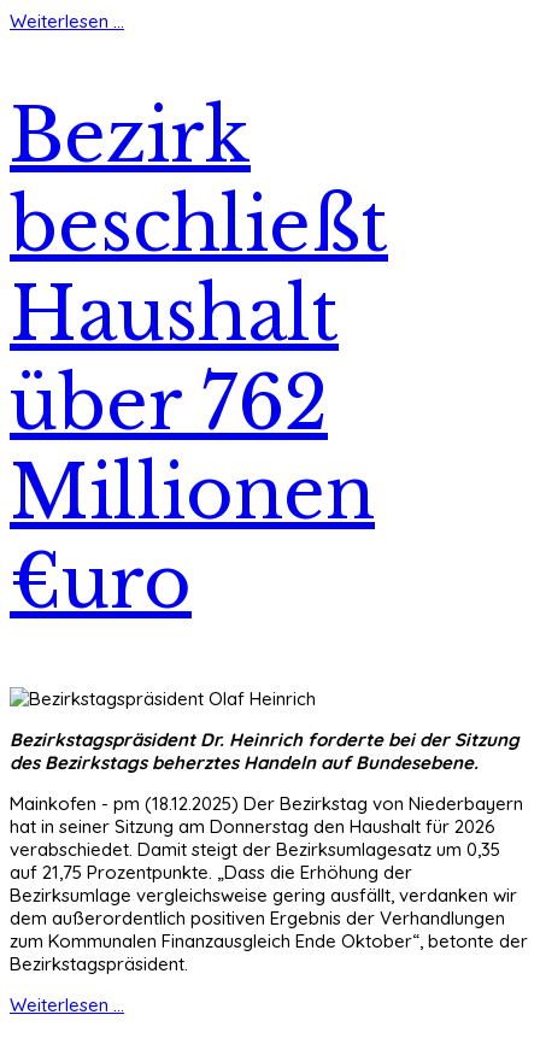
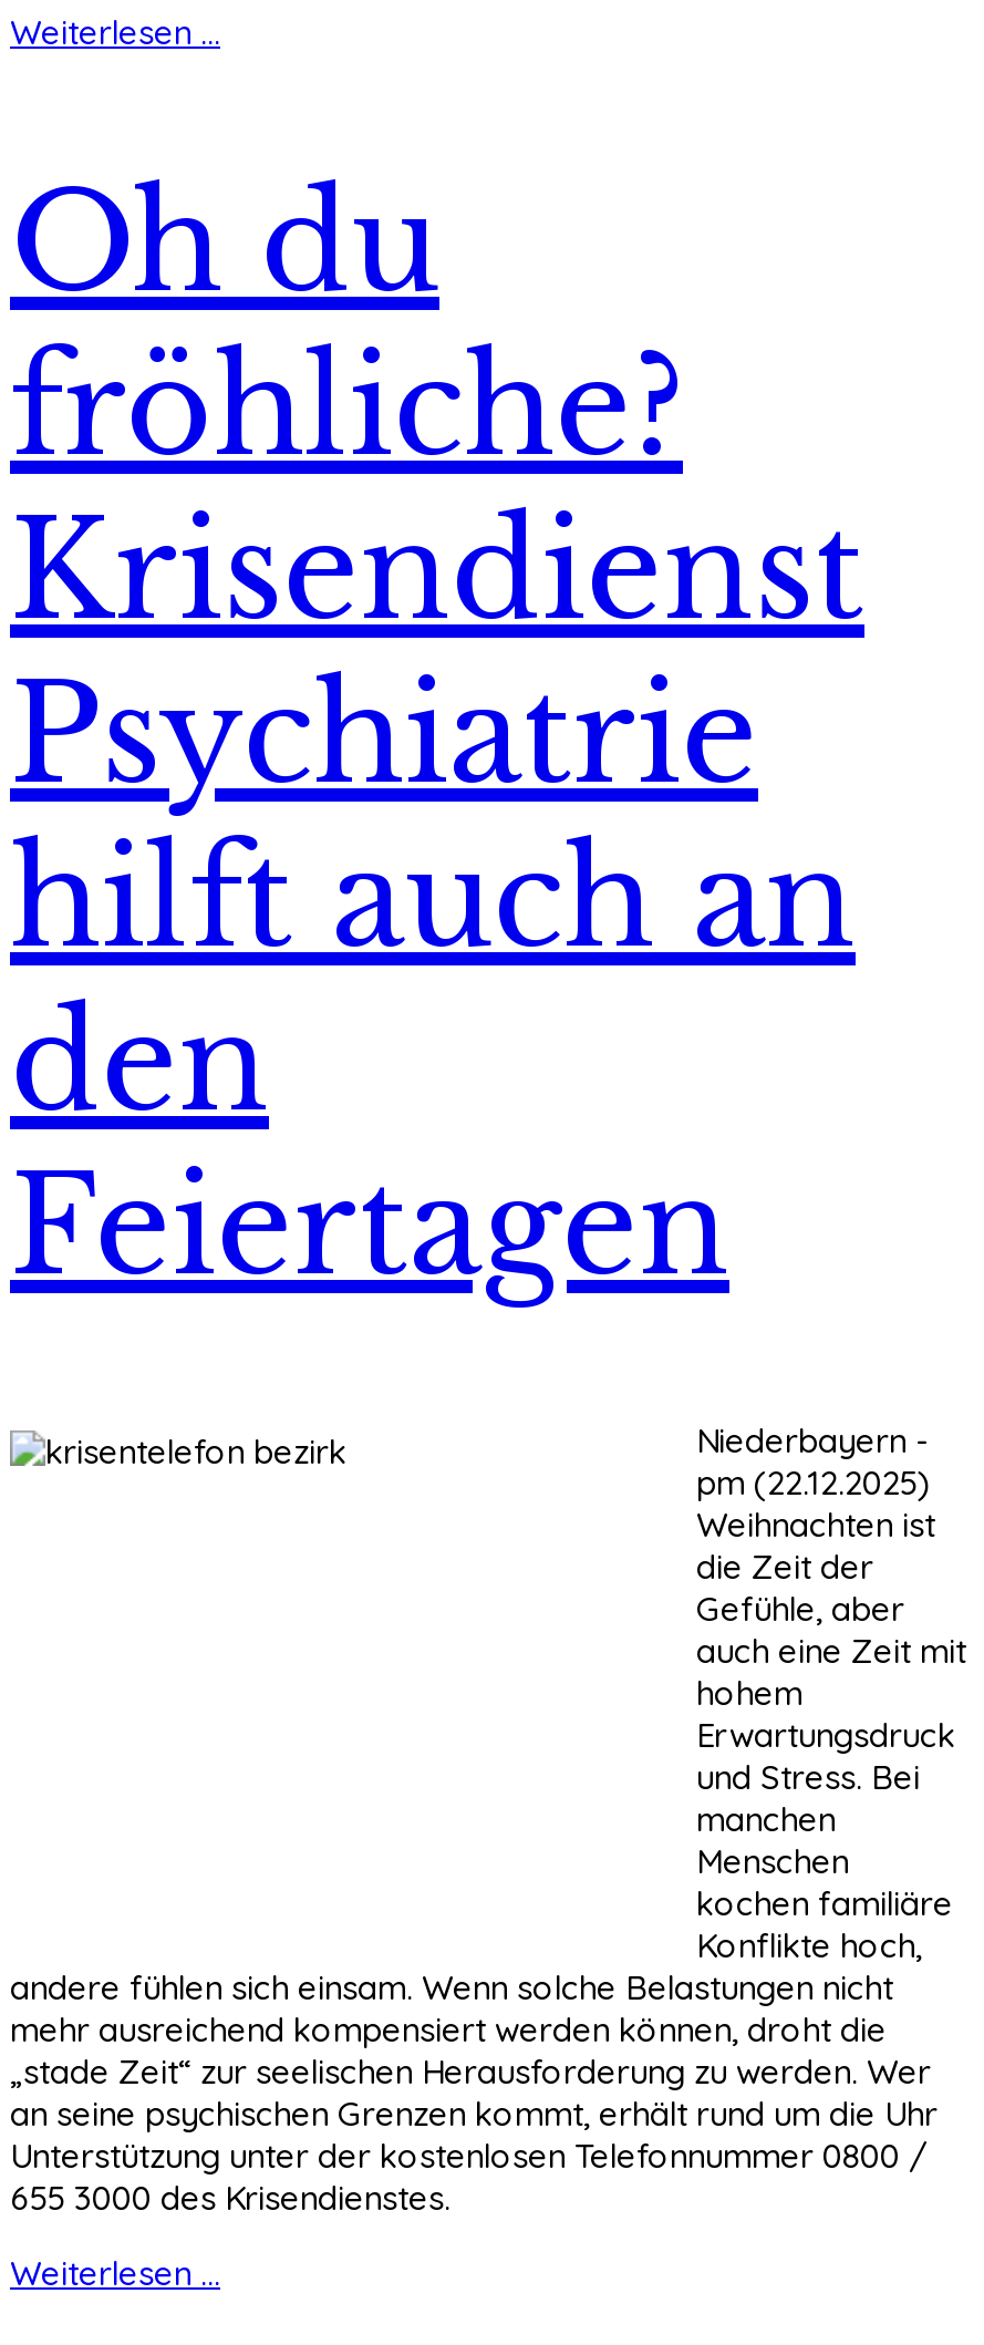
[10,92,528,976] Bezirk | beschließt | Haushalt | über 762 | Millionen | €uro | Bezirkstagspräsident Dr. Heinrich forderte bei der Sitzung | des Bezirkstags beherztes Handeln auf Bundesebene. | Mainkofen - pm (18.12.2025) Der Bezirkstag von Niederbayern | hat in seiner Sitzung am Donnerstag den Haushalt für 2026 | verabschiedet. Damit steigt der Bezirksumlagesatz um 0,35 | auf 21,75 Prozentpunkte. „Dass die Erhöhung der | Bezirksumlage vergleichsweise gering ausfällt, verdanken wir | dem außerordentlich positiven Ergebnis der Verhandlungen | zum Kommunalen Finanzausgleich Ende Oktober“, betonte der | Bezirkstagspräsident. -> [10,163,966,2219] Oh du | fröhliche? | Krisendienst | Psychiatrie | hilft auch an | den | Feiertagen | Niederbayern - | pm (22.12.2025) | Weihnachten ist | die Zeit der | Gefühle, aber | auch eine Zeit mit | hohem | Erwartungsdruck | und Stress. Bei | manchen | Menschen | kochen familiäre | Konflikte hoch, | andere fühlen sich einsam. Wenn solche Belastungen nicht | mehr ausreichend kompensiert werden können, droht die | „stade Zeit“ zur seelischen Herausforderung zu werden. Wer | an seine psychischen Grenzen kommt, erhält rund um die Uhr | Unterstützung unter der kostenlosen Telefonnummer 0800 / | 655 3000 des Krisendienstes.

